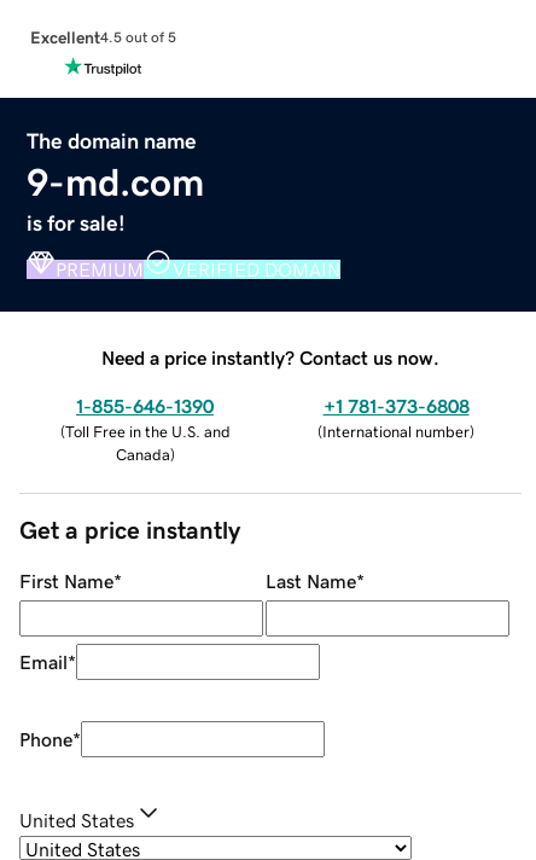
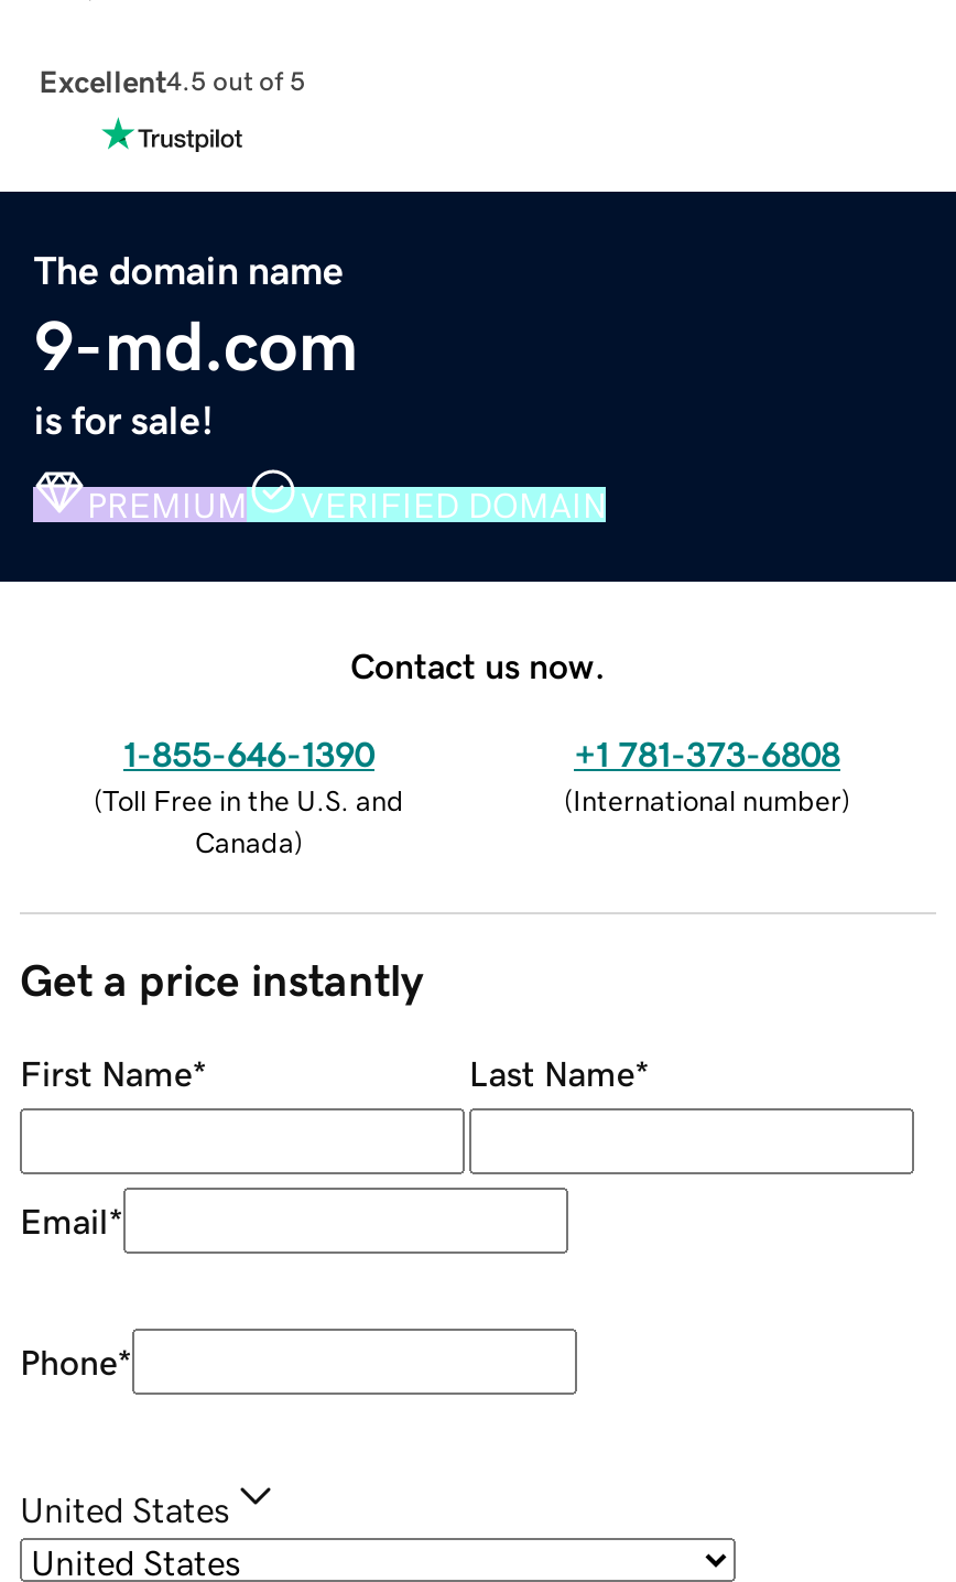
[101,347,439,367] Need a price instantly? Contact us now. -> [350,647,606,682] Contact us now.

